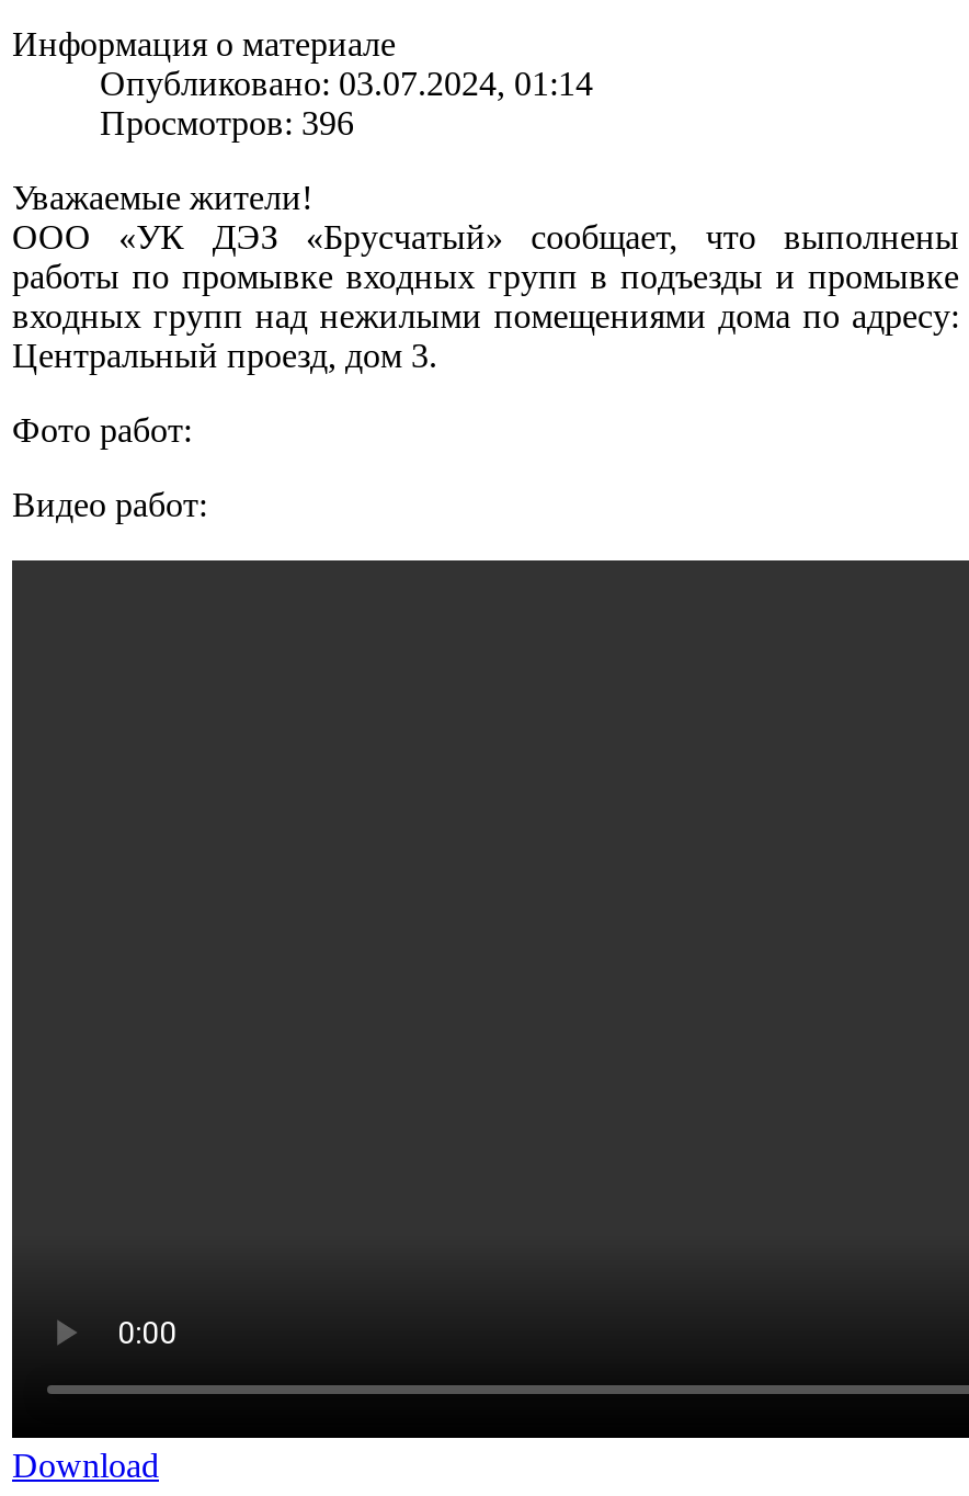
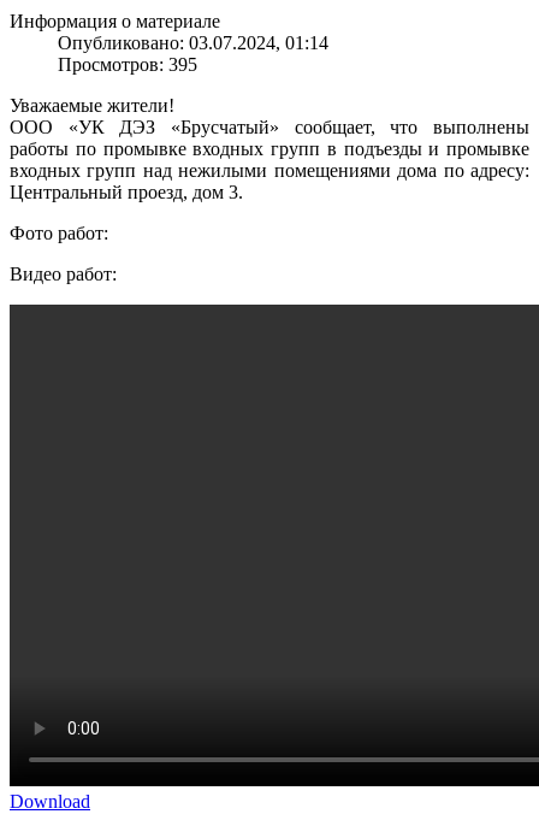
[100,105,354,142] Просмотров: 396 -> [58,55,197,75] Просмотров: 395

